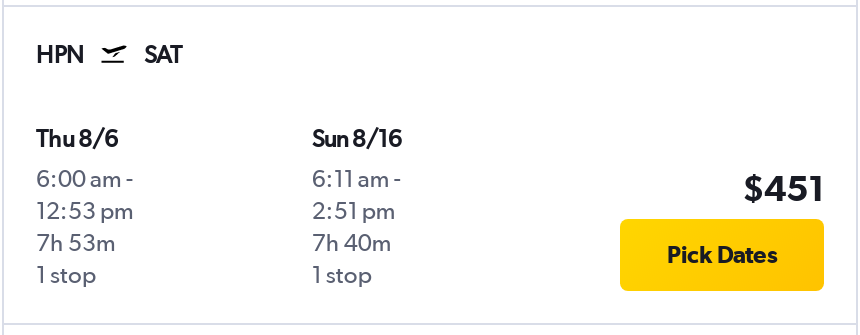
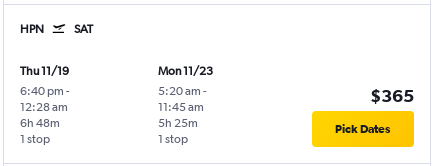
[36,125,134,225] Thu 8/6 | 6:00 am - | 12:53 pm -> [20,64,70,114] Thu 11/19 | 6:40 pm - | 12:28 am
[312,125,402,225] Sun 8/16 | 6:11 am - | 2:51 pm -> [158,64,213,114] Mon 11/23 | 5:20 am - | 11:45 am
[742,167,824,207] $451 -> [370,85,414,105] $365
[36,229,116,257] 7h 53m -> [20,116,60,130] 6h 48m
[312,229,392,257] 7h 40m -> [158,116,198,130] 5h 25m

